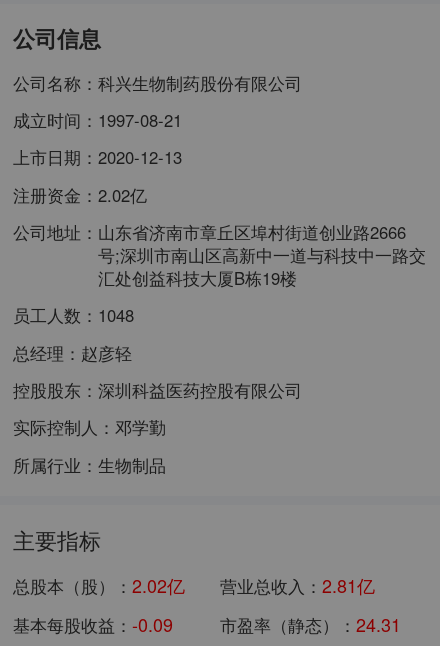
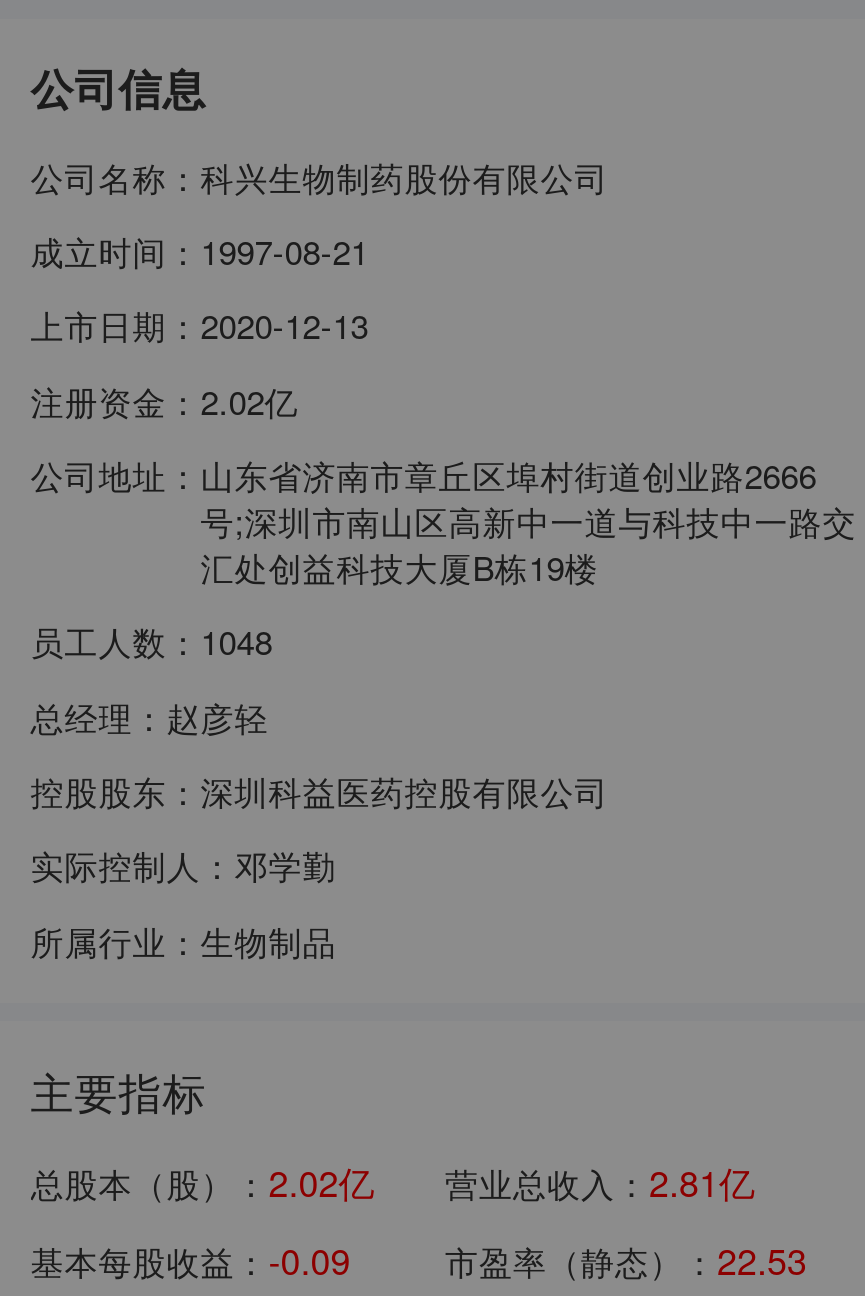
[13,611,401,637] 基本每股收益：-0.09 市盈率（静态）：24.31 -> [30,1233,807,1285] 基本每股收益：-0.09 市盈率（静态）：22.53

